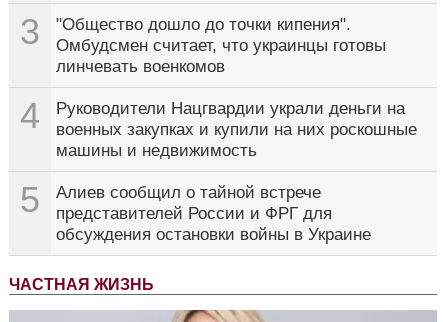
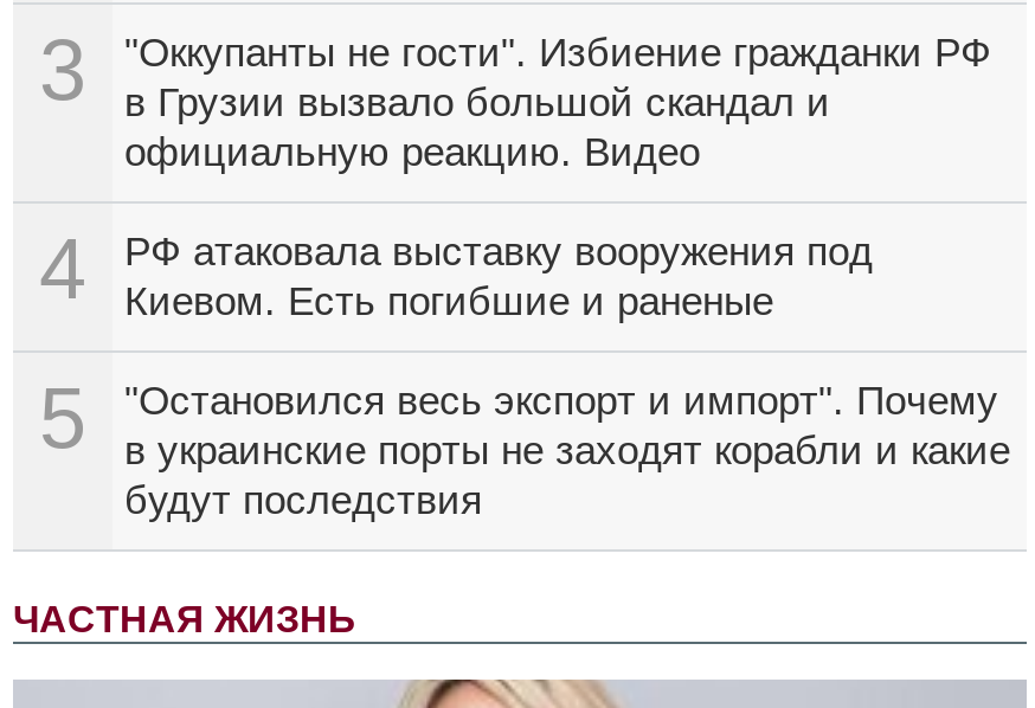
[56,15,386,76] "Общество дошло до точки кипения". | Омбудсмен считает, что украинцы готовы | линчевать военкомов -> [124,31,991,175] "Оккупанты не гости". Избиение гражданки РФ | в Грузии вызвало большой скандал и | официальную реакцию. Видео
[56,99,417,160] Руководители Нацгвардии украли деньги на | военных закупках и купили на них роскошные | машины и недвижимость -> [124,230,873,324] РФ атаковала выставку вооружения под | Киевом. Есть погибшие и раненые
[56,183,371,244] Алиев сообщил о тайной встрече | представителей России и ФРГ для | обсуждения остановки войны в Украине -> [124,379,1010,523] "Остановился весь экспорт и импорт". Почему | в украинские порты не заходят корабли и какие | будут последствия

